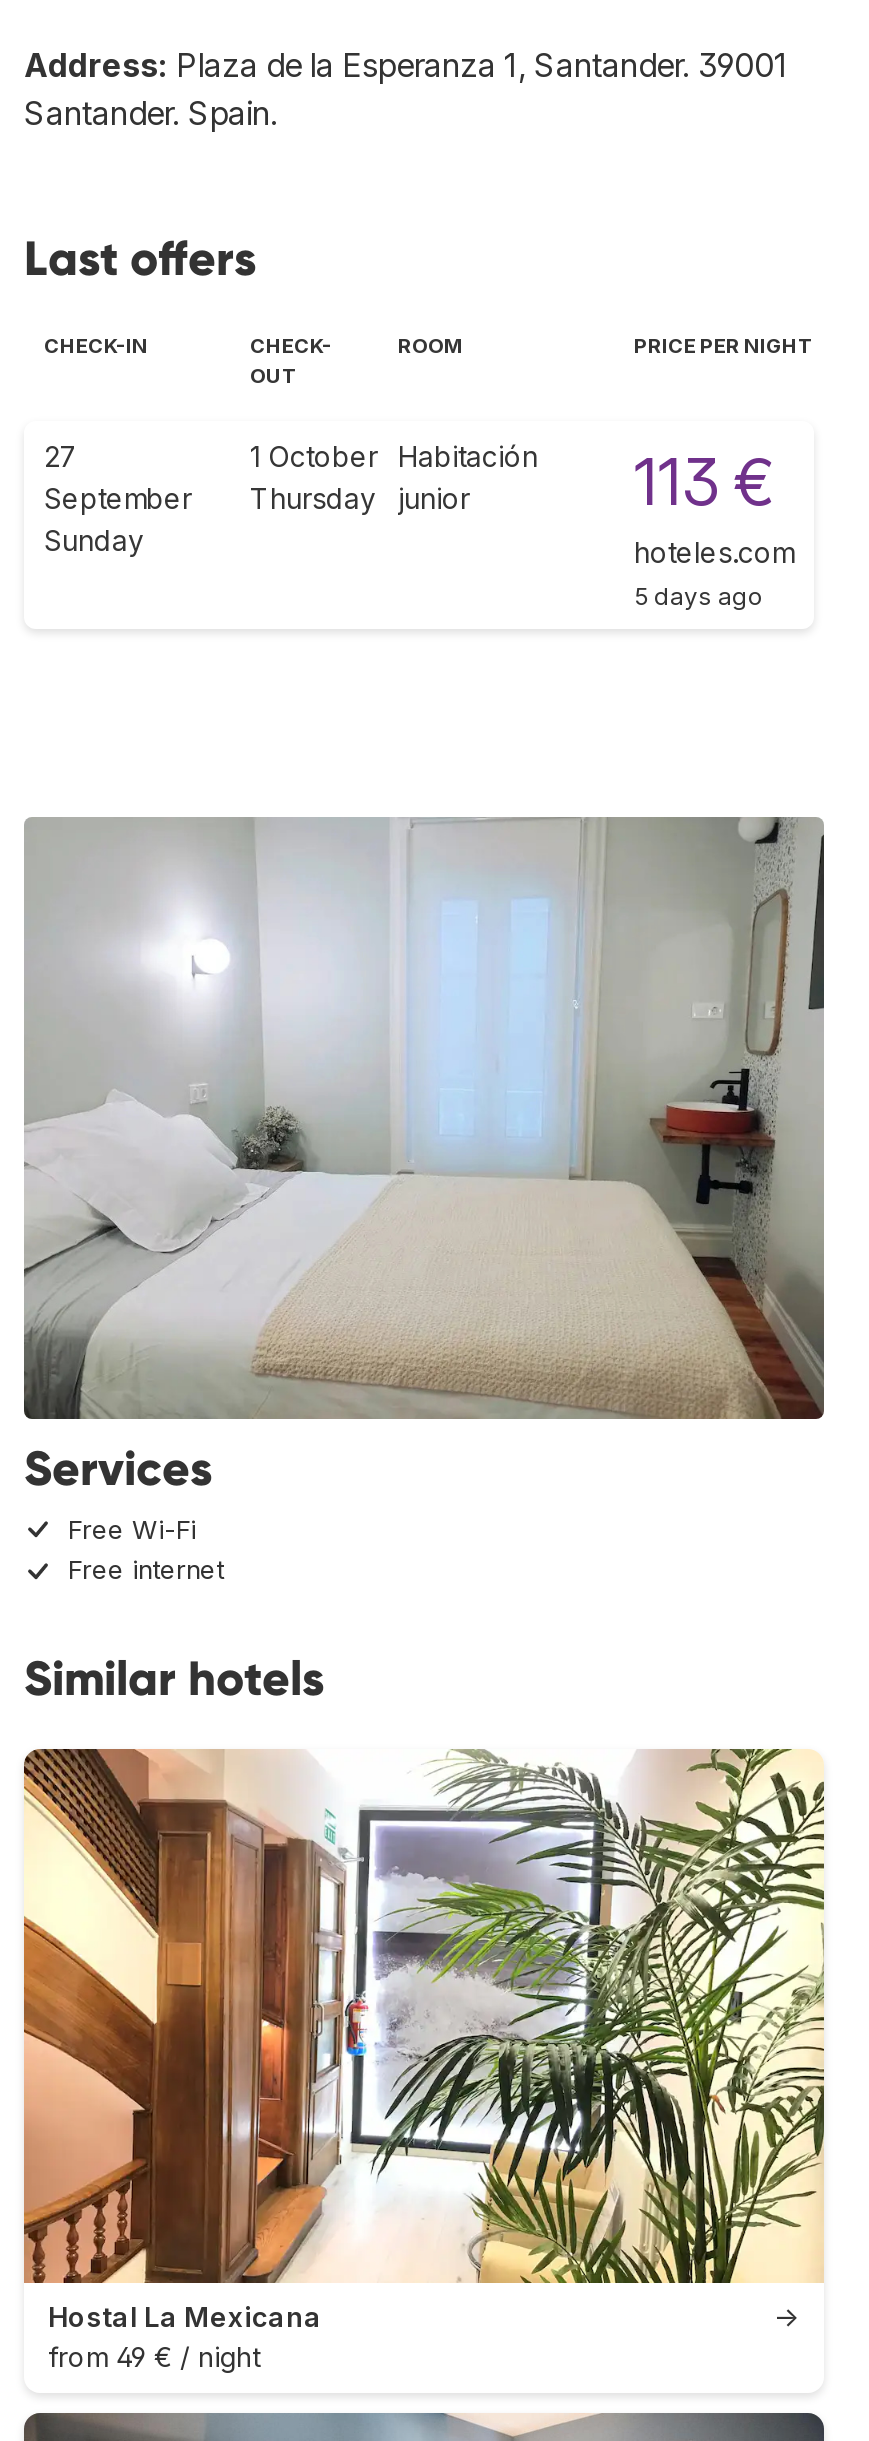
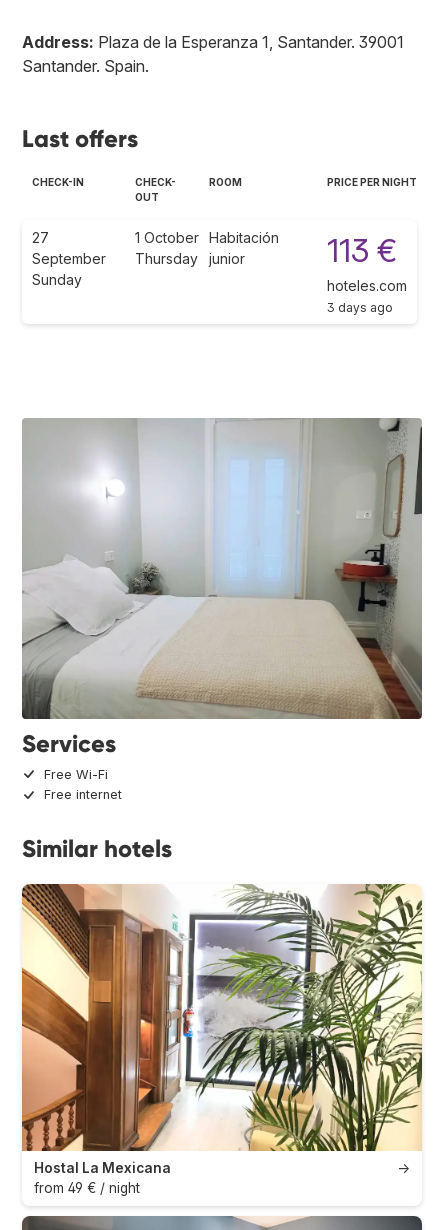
[634,580,764,610] 5 days ago -> [327,300,393,315] 3 days ago

